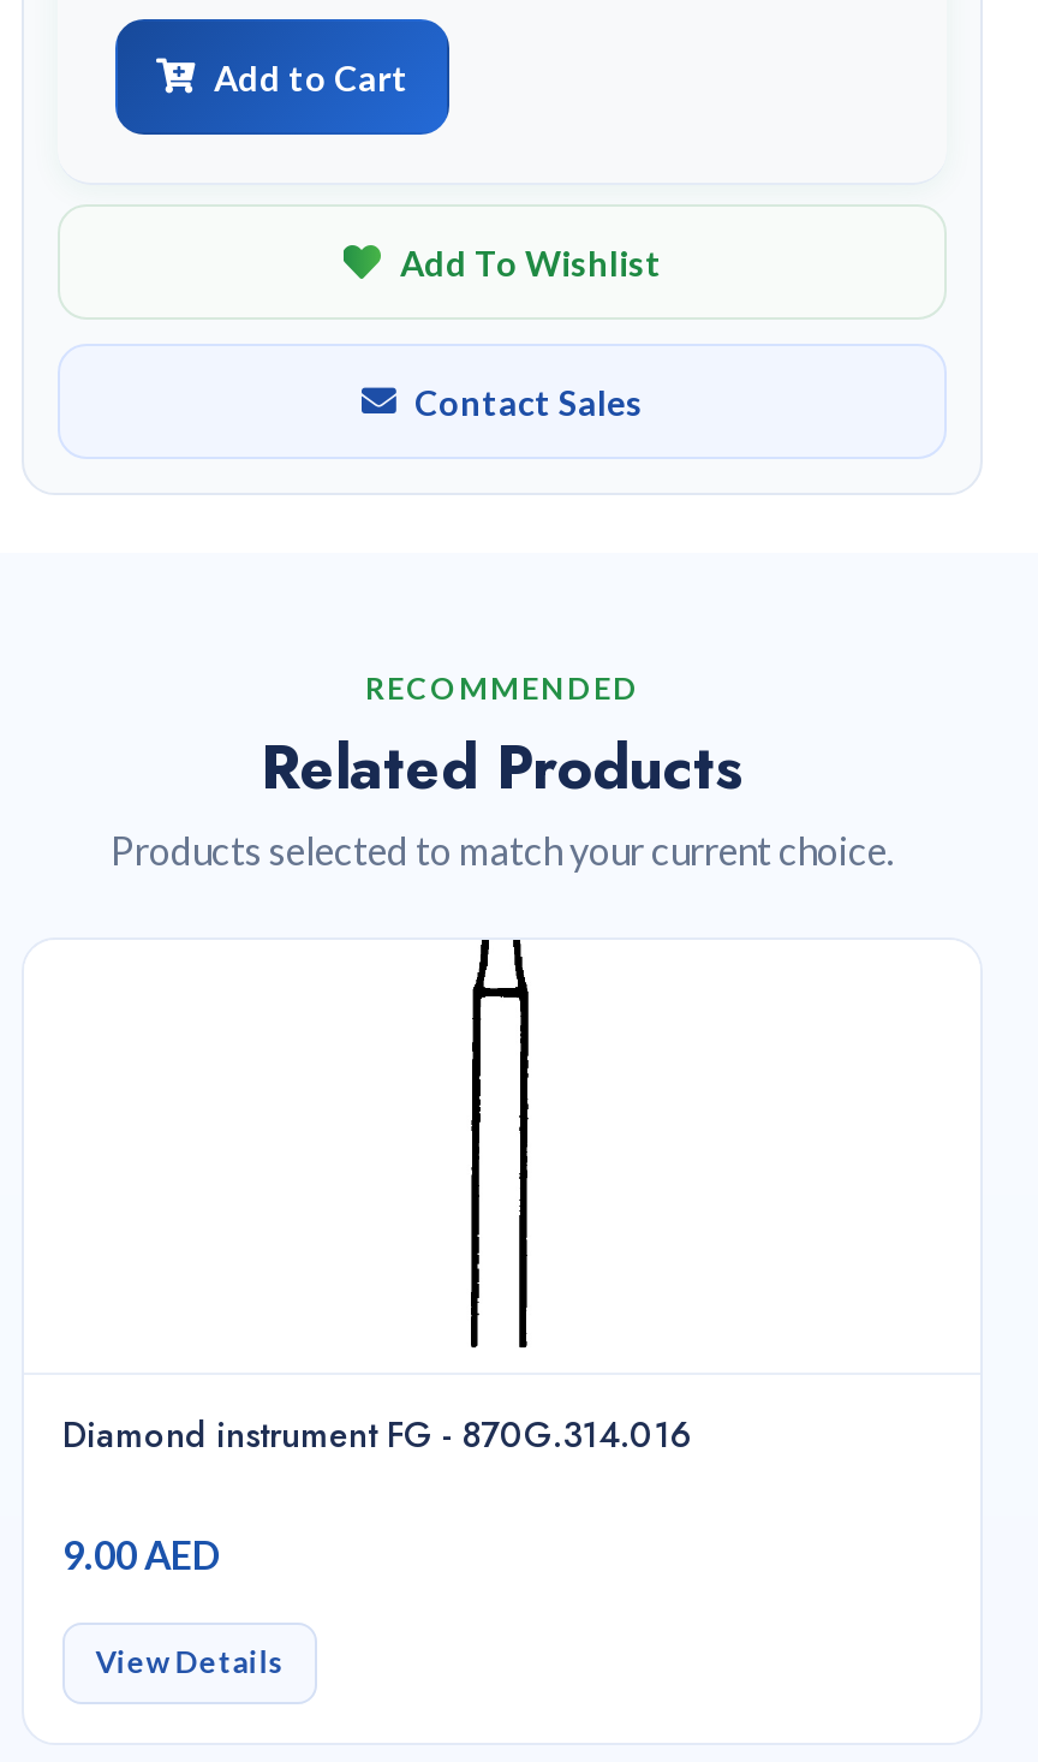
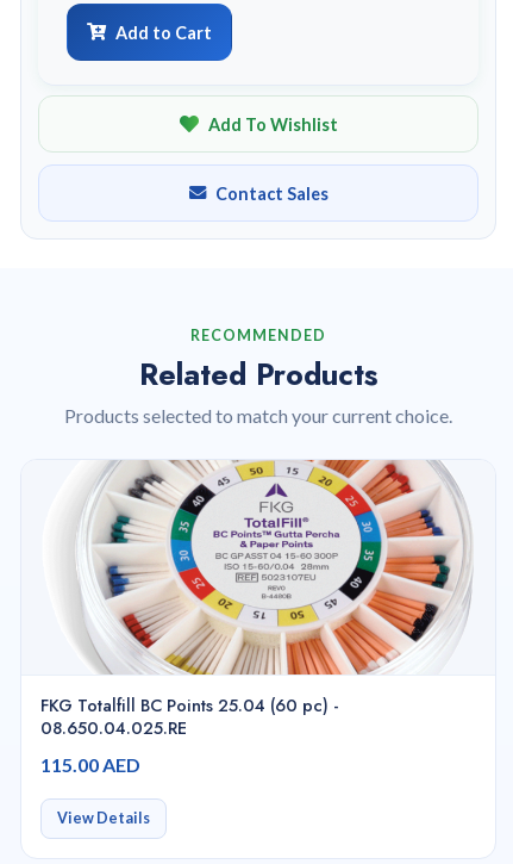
none -> [65,459,473,676] [image]
[62,1411,692,1459] Diamond instrument FG - 870G.314.016 -> [40,694,338,740] FKG Totalfill BC Points 25.04 (60 pc) - | 08.650.04.025.RE
[62,1532,221,1577] 9.00 AED -> [40,753,140,776] 115.00 AED

